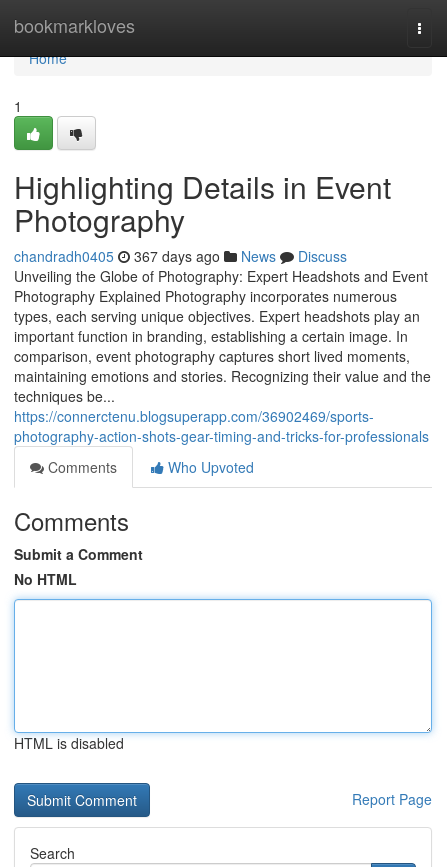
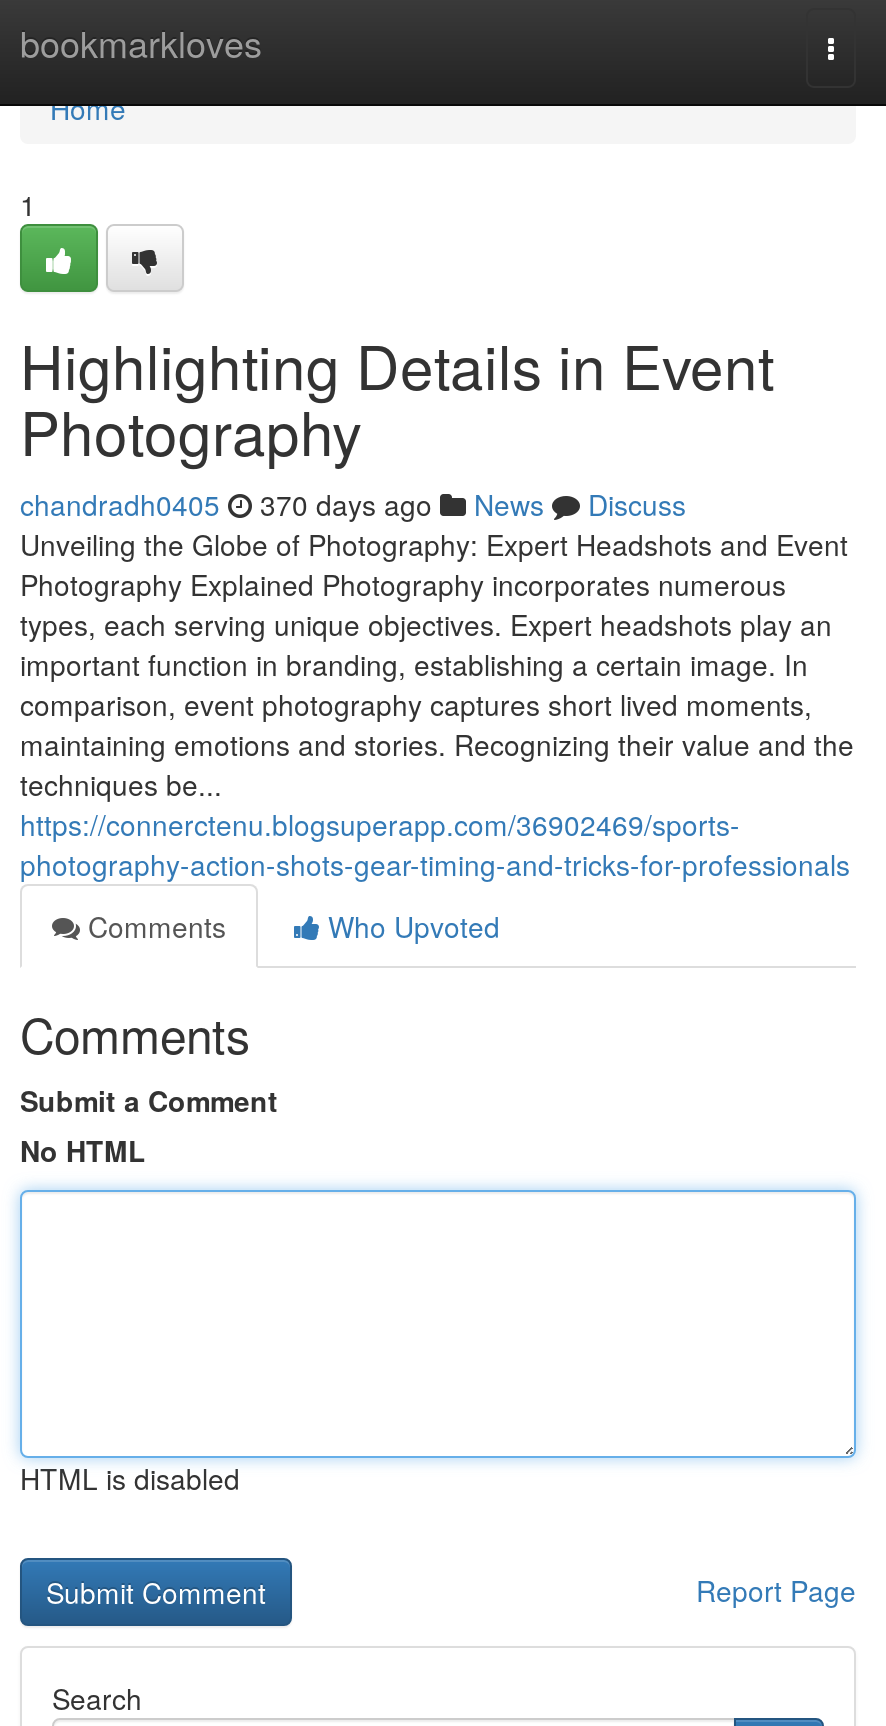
[14,246,347,266] chandradh0405 367 days ago News Discuss -> [20,484,686,524] chandradh0405 370 days ago News Discuss

